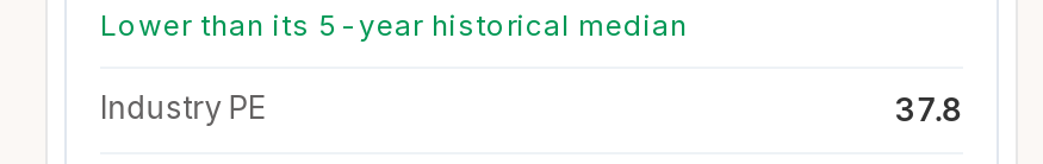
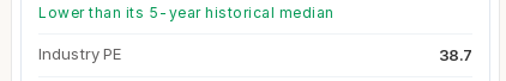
[895,90,963,128] 37.8 -> [438,45,472,64] 38.7

